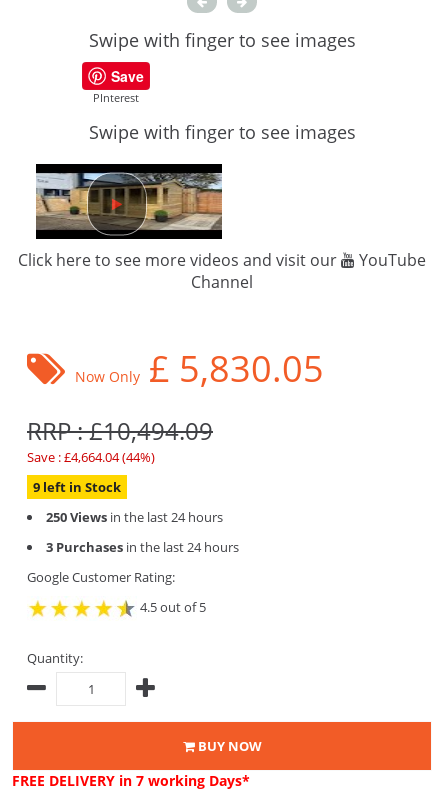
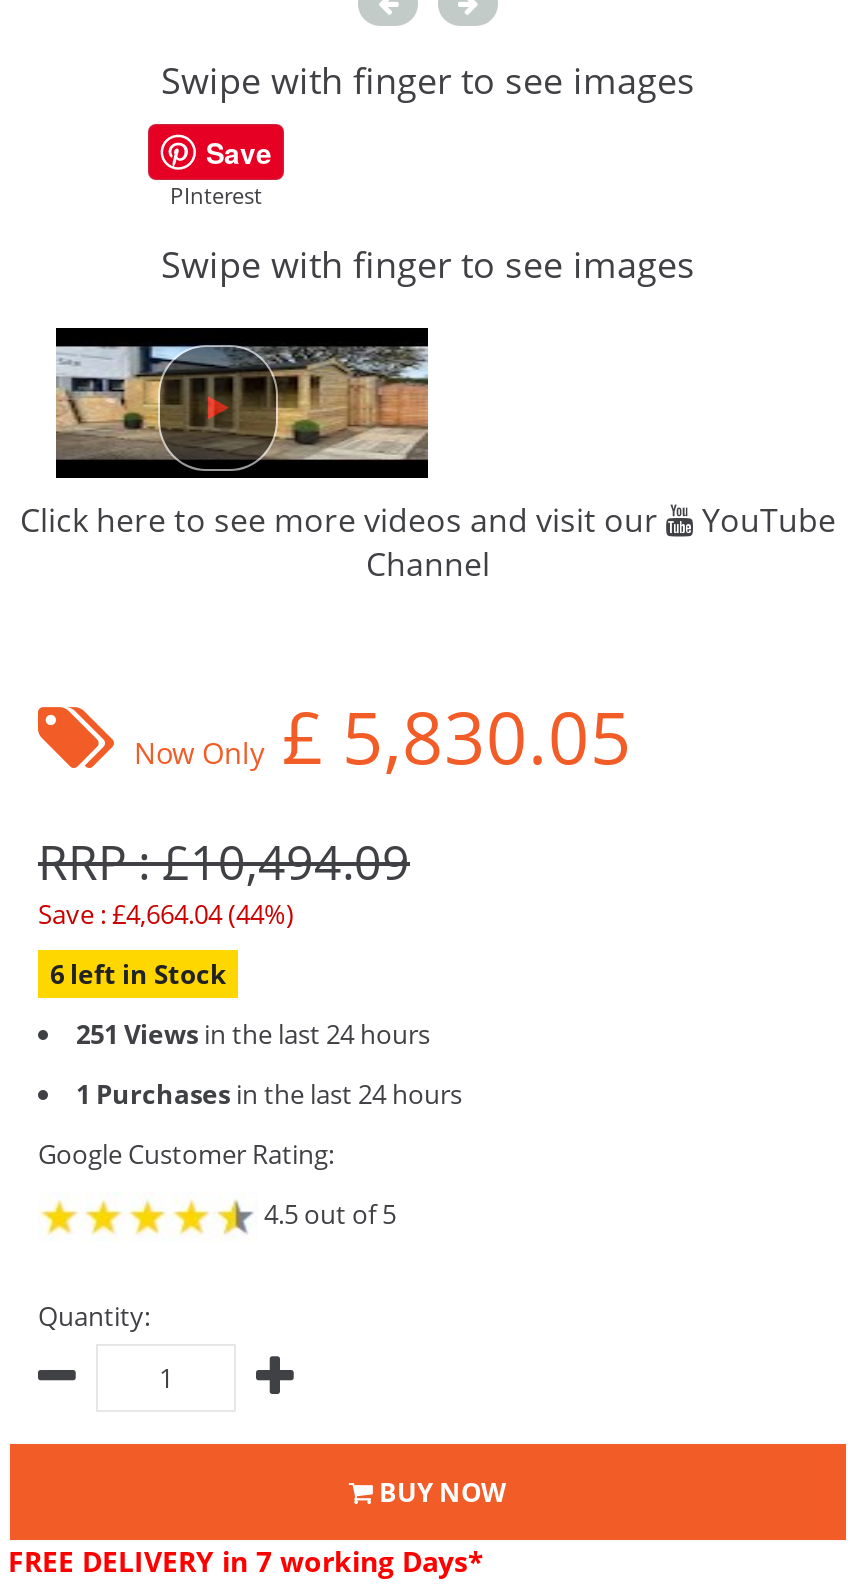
[33,478,121,496] 9 left in Stock -> [50,956,226,992] 6 left in Stock
[46,508,223,526] 250 Views in the last 24 hours -> [76,1016,430,1052] 251 Views in the last 24 hours
[46,538,239,556] 3 Purchases in the last 24 hours -> [76,1076,462,1112] 1 Purchases in the last 24 hours

